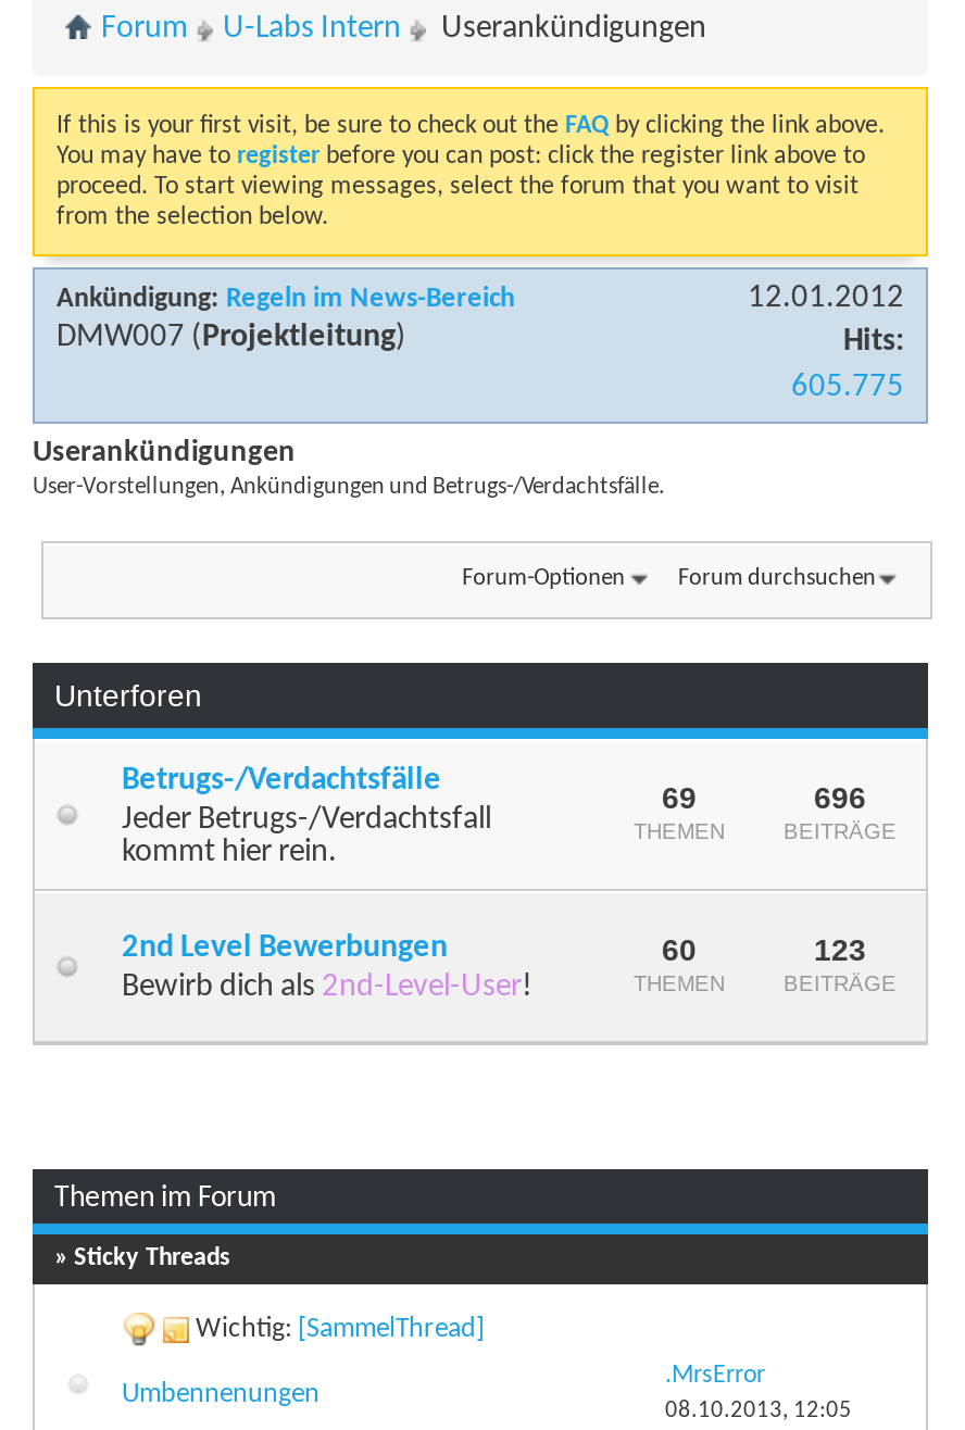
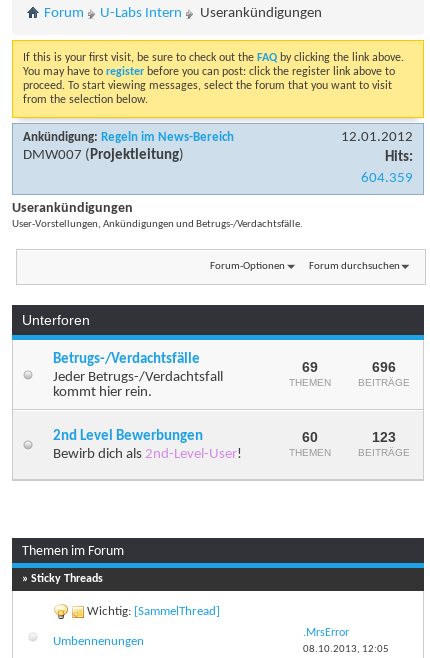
[791,372,904,404] 605.775 -> [361,171,413,186] 604.359

